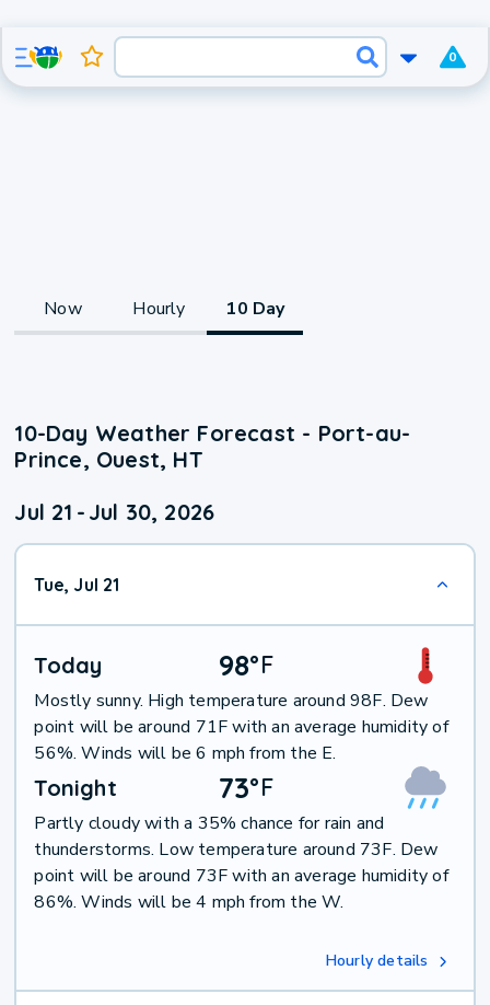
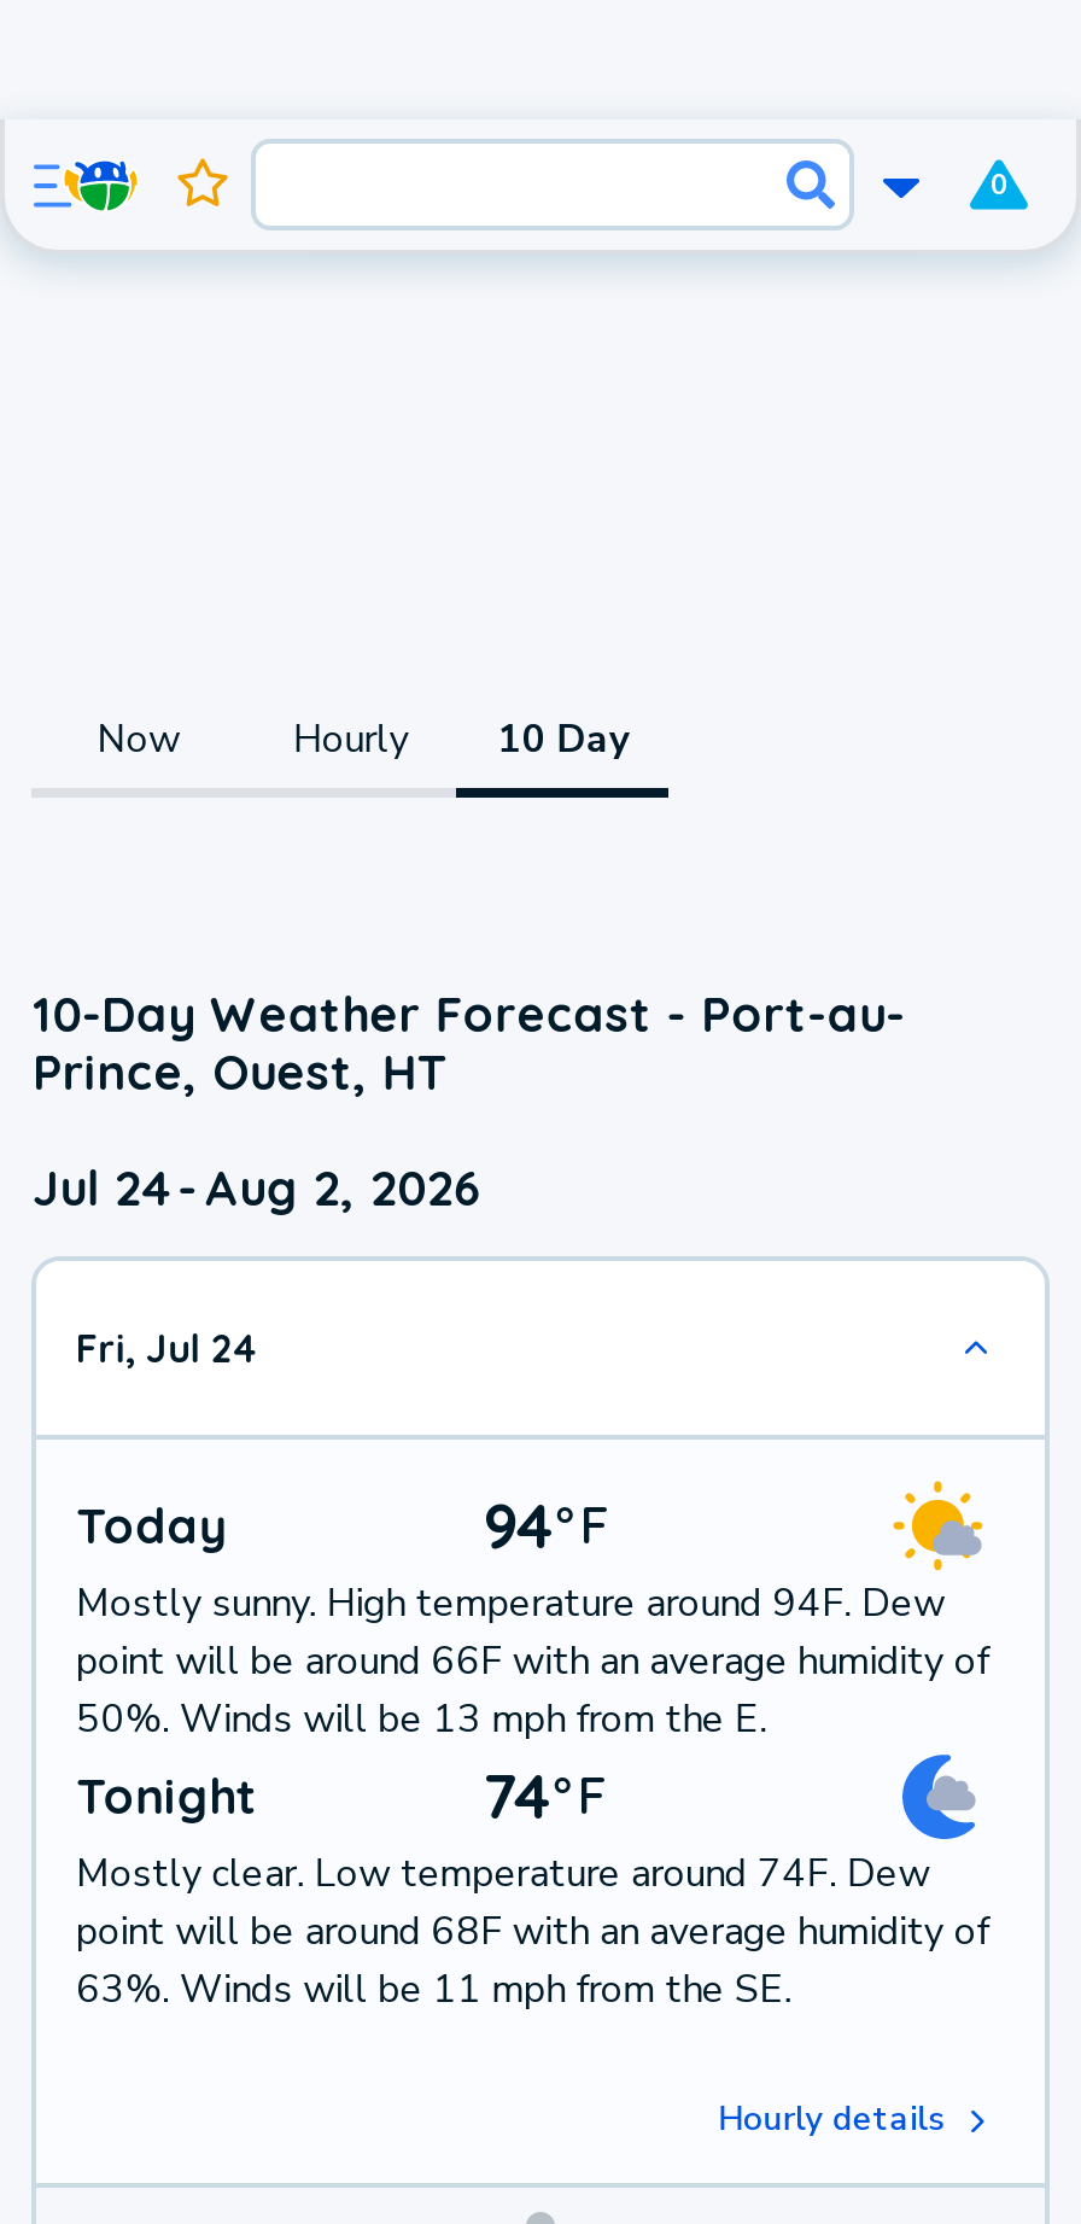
[15,498,215,526] Jul 21 - Jul 30, 2026 -> [32,1158,480,1218] Jul 24 - Aug 2, 2026
[34,574,120,596] Tue, Jul 21 -> [76,1325,255,1373] Fri, Jul 24
[34,645,445,713] [image] | Mostly sunny. High temperature around 98F. Dew -> [76,1478,984,1631] [image] | Mostly sunny. High temperature around 94F. Dew
[219,647,274,683] 98°F -> [483,1486,609,1566] 94°F
[34,715,448,739] point will be around 71F with an average humidity of -> [76,1636,989,1689] point will be around 66F with an average humidity of
[34,741,336,766] 56%. Winds will be 6 mph from the E. -> [76,1694,767,1747] 50%. Winds will be 13 mph from the E.
[34,765,448,914] [image] | 73°F | Partly cloudy with a 35% chance for rain and | thunderstorms. Low temperature around 73F. Dew | point will be around 73F with an average humidity of | 86%. Winds will be 4 mph from the W. -> [76,1749,989,2017] [image] | 74°F | Mostly clear. Low temperature around 74F. Dew | point will be around 68F with an average humidity of | 63%. Winds will be 11 mph from the SE.

